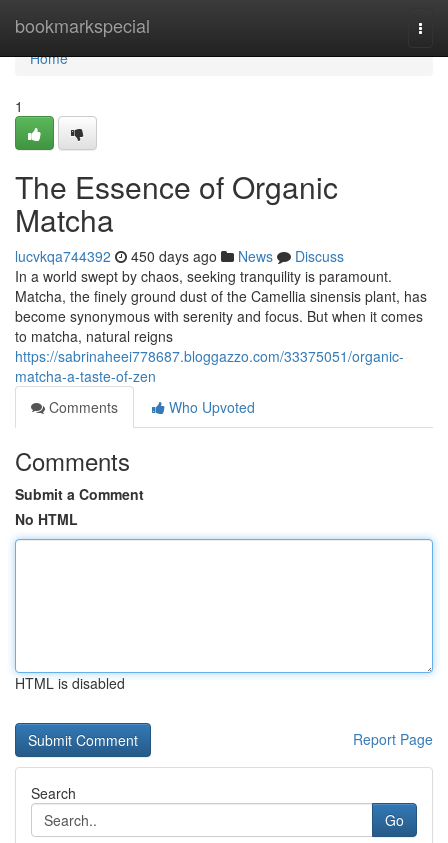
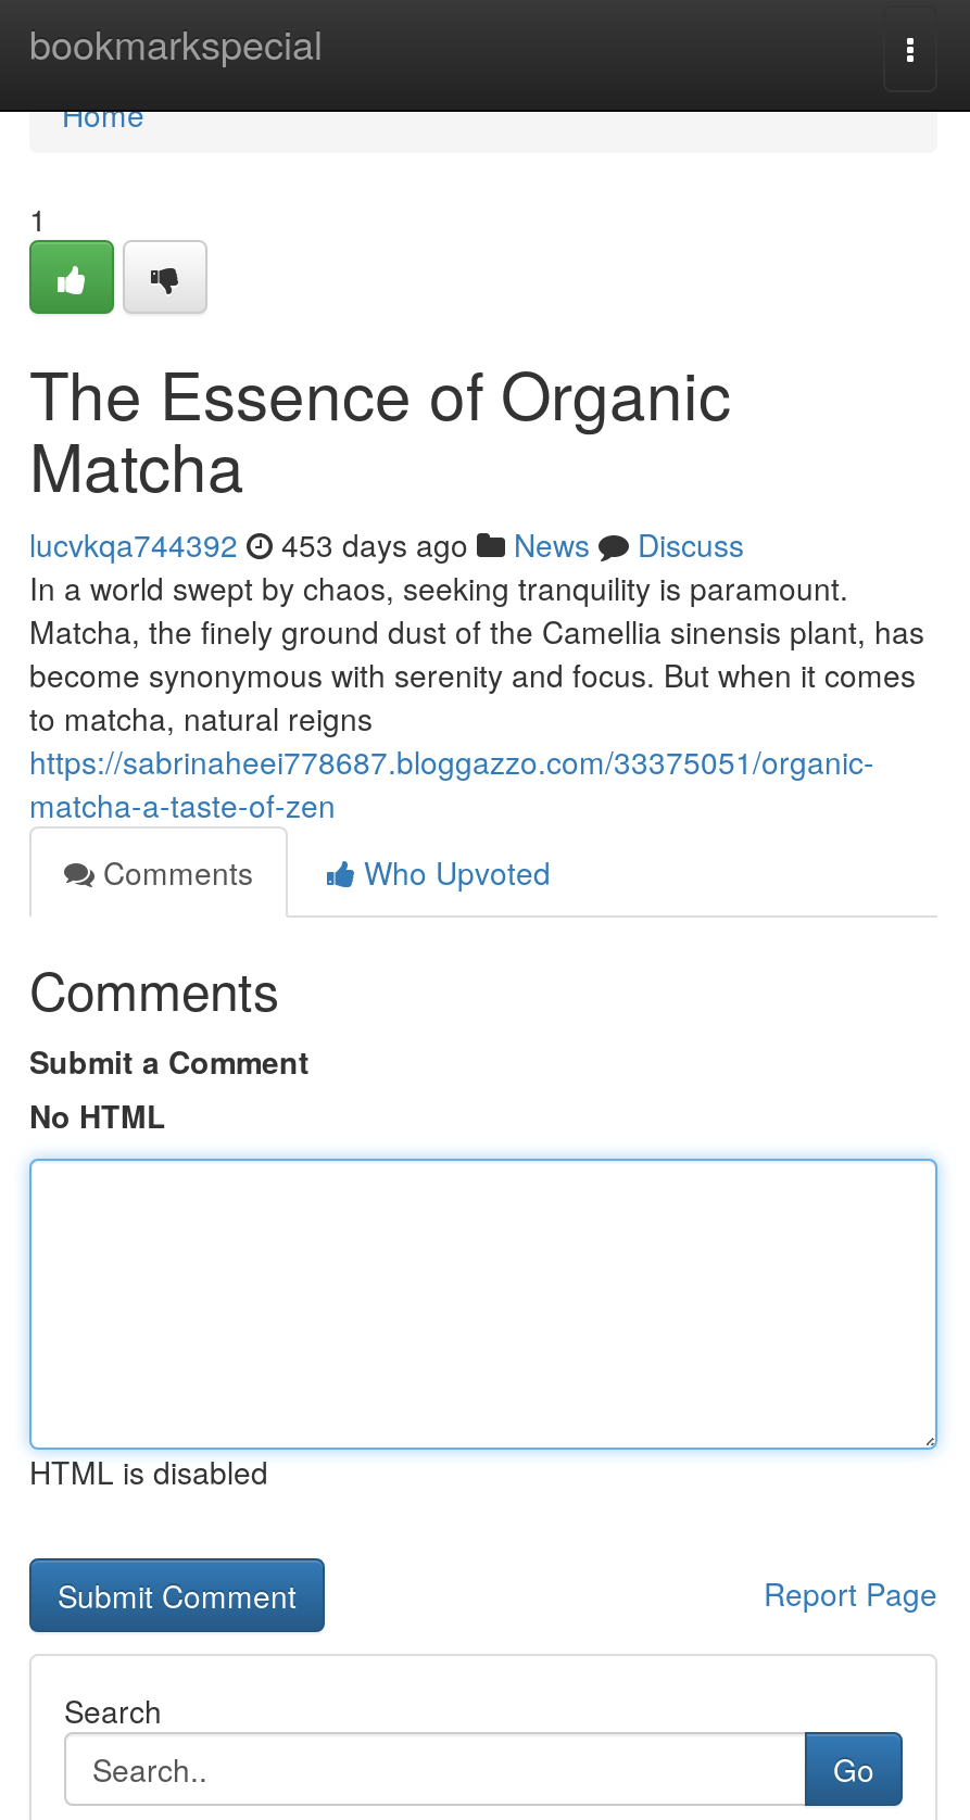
[15,246,344,266] lucvkqa744392 450 days ago News Discuss -> [29,522,744,566] lucvkqa744392 453 days ago News Discuss

